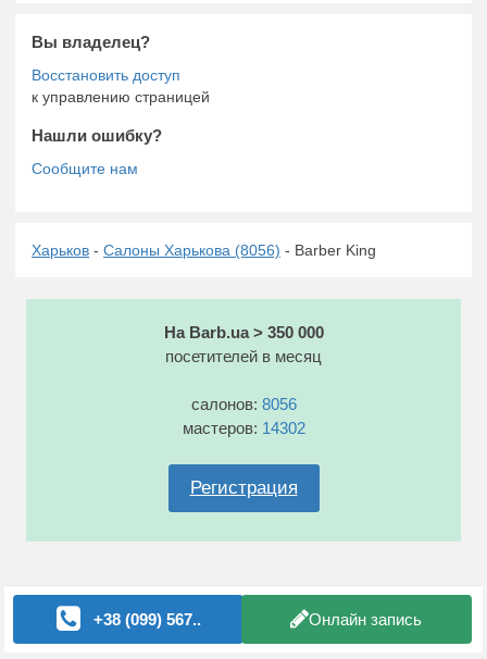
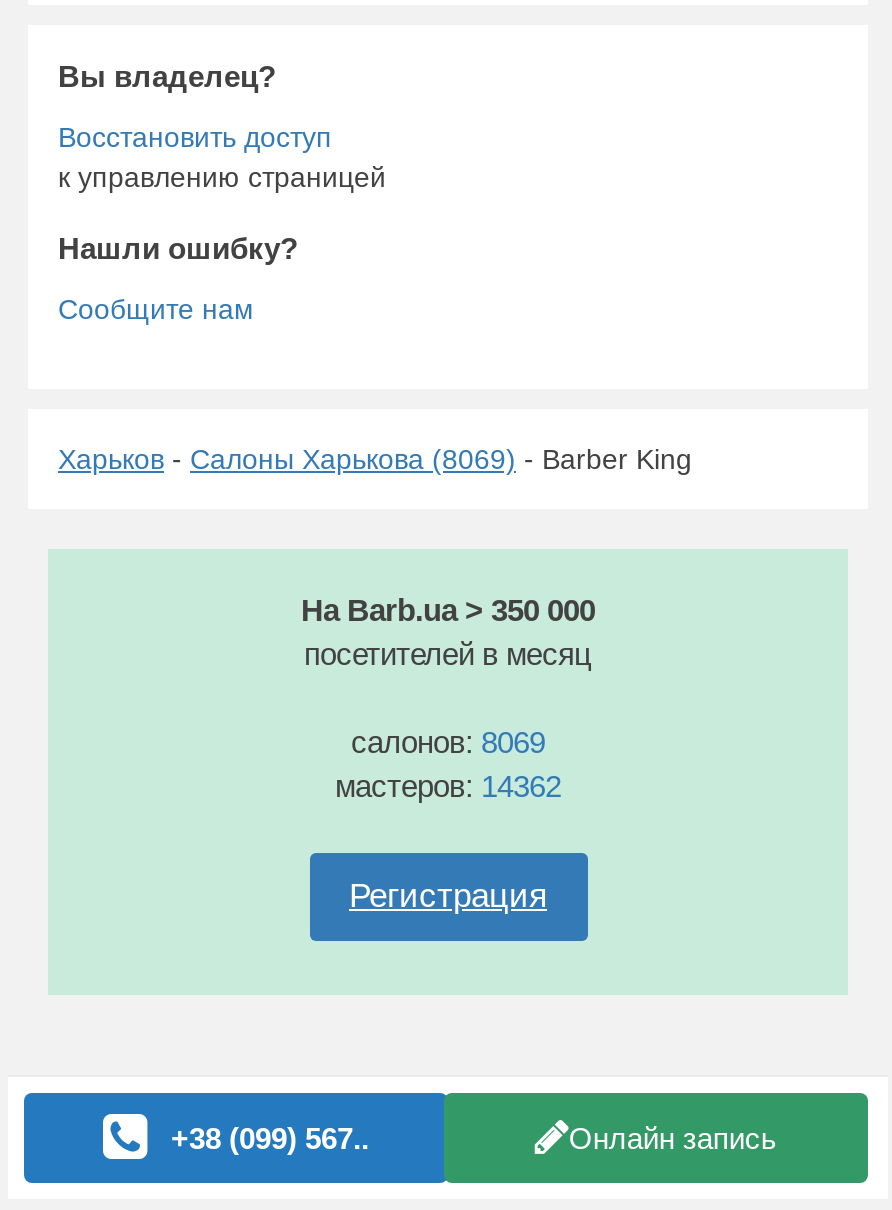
[32,241,376,259] Харьков - Салоны Харькова (8056) - Barber King -> [58,443,692,475] Харьков - Салоны Харькова (8069) - Barber King
[191,395,296,413] салонов: 8056 -> [351,725,545,759] салонов: 8069
[182,419,305,437] мастеров: 14302 -> [335,769,561,803] мастеров: 14362

